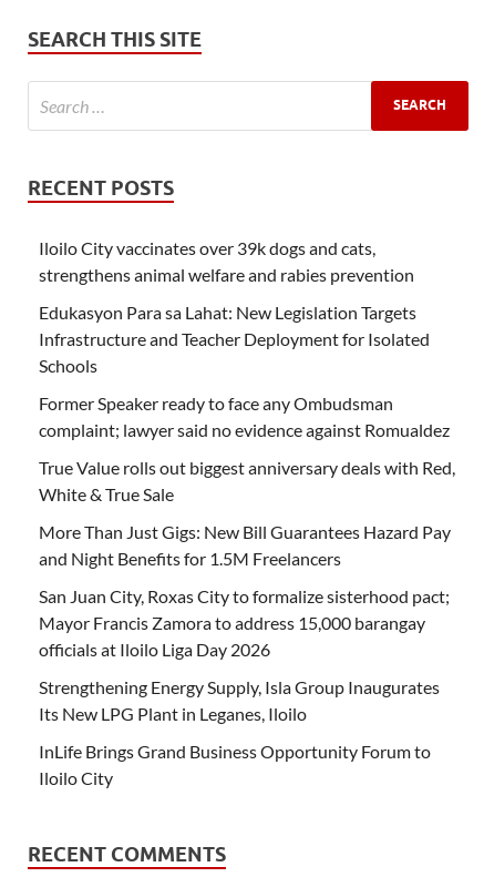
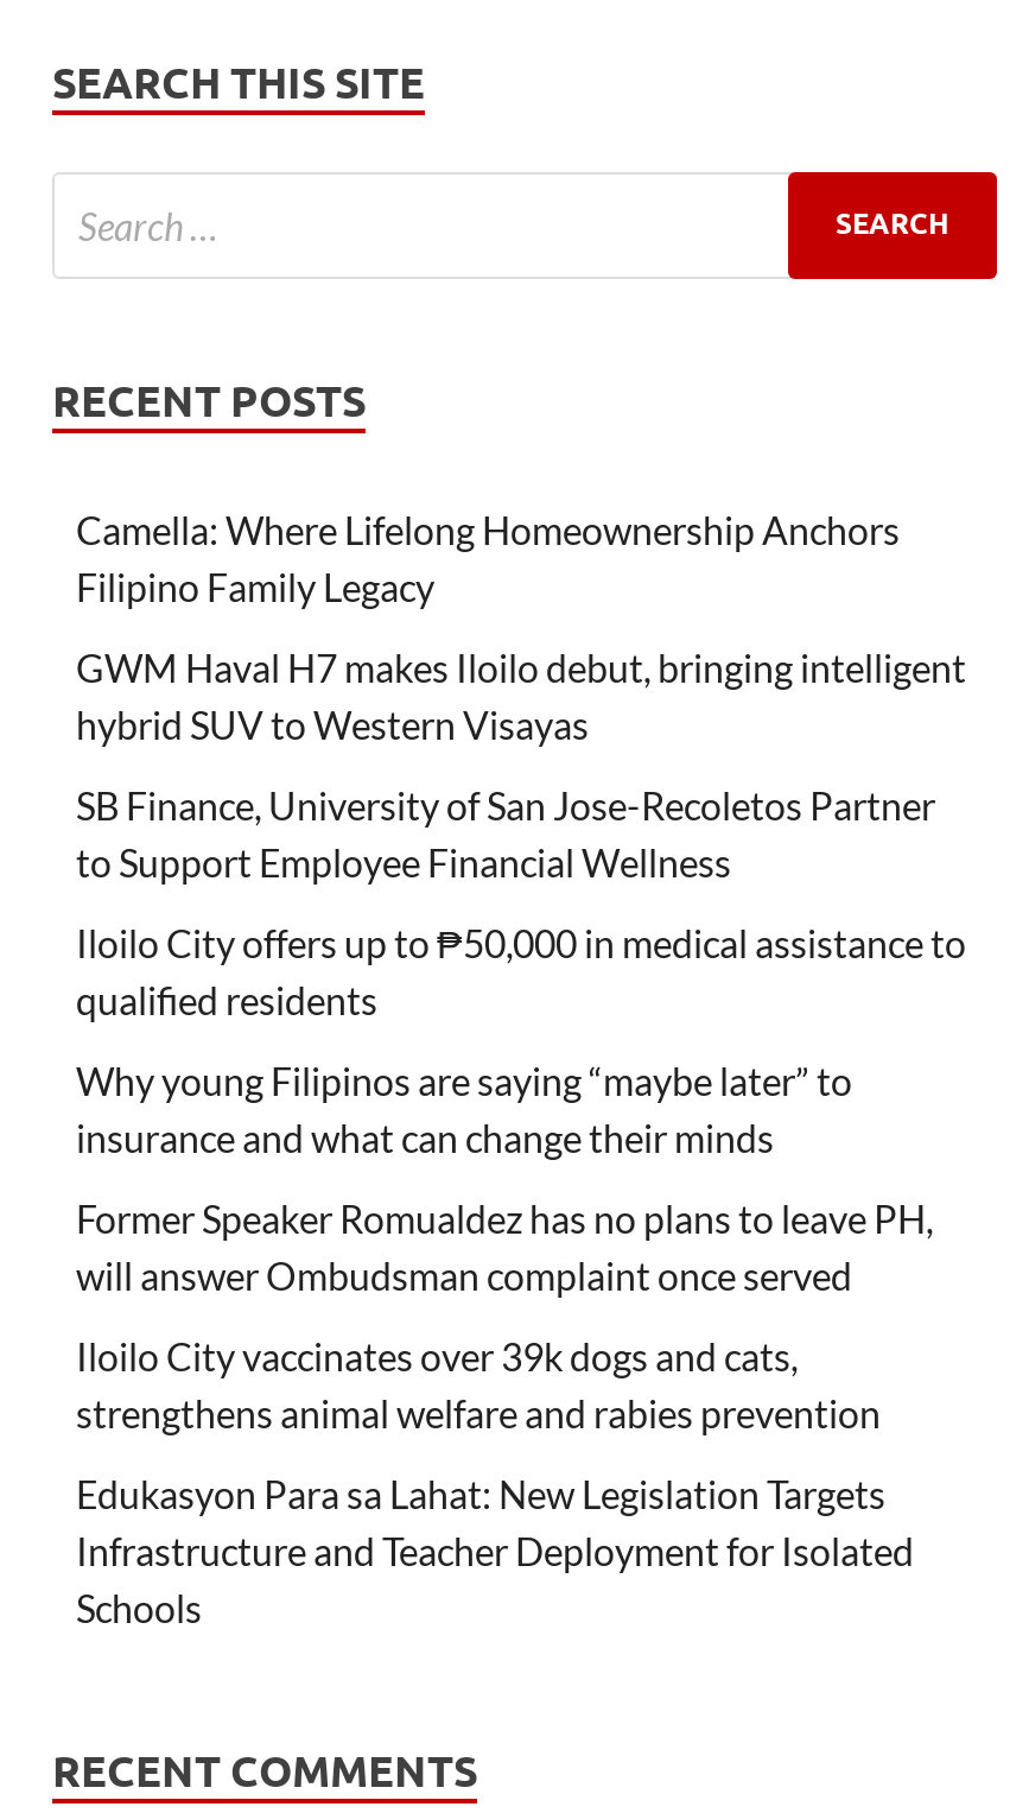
none -> [76,506,966,1297] Camella: Where Lifelong Homeownership Anchors | Filipino Family Legacy | GWM Haval H7 makes Iloilo debut, bringing intelligent | hybrid SUV to Western Visayas | SB Finance, University of San Jose-Recoletos Partner | to Support Employee Financial Wellness | Iloilo City offers up to ₱50,000 in medical assistance to | qualified residents | Why young Filipinos are saying “maybe later” to | insurance and what can change their minds | Former Speaker Romualdez has no plans to leave PH, | will answer Ombudsman complaint once served
moved [39,237,430,376] -> [76,1333,914,1629]: Iloilo City vaccinates over 39k dogs and cats, | strengthens animal welfare and rabies prevention | Edukasyon Para sa Lahat: New Legislation Targets | Infrastructure and Teacher Deployment for Isolated | Schools
[39,392,455,788] Former Speaker ready to face any Ombudsman | complaint; lawyer said no evidence against Romualdez | True Value rolls out biggest anniversary deals with Red, | White & True Sale | More Than Just Gigs: New Bill Guarantees Hazard Pay | and Night Benefits for 1.5M Freelancers | San Juan City, Roxas City to formalize sisterhood pact; | Mayor Francis Zamora to address 15,000 barangay | officials at Iloilo Liga Day 2026 | Strengthening Energy Supply, Isla Group Inaugurates | Its New LPG Plant in Leganes, Iloilo | InLife Brings Grand Business Opportunity Forum to | Iloilo City -> none

